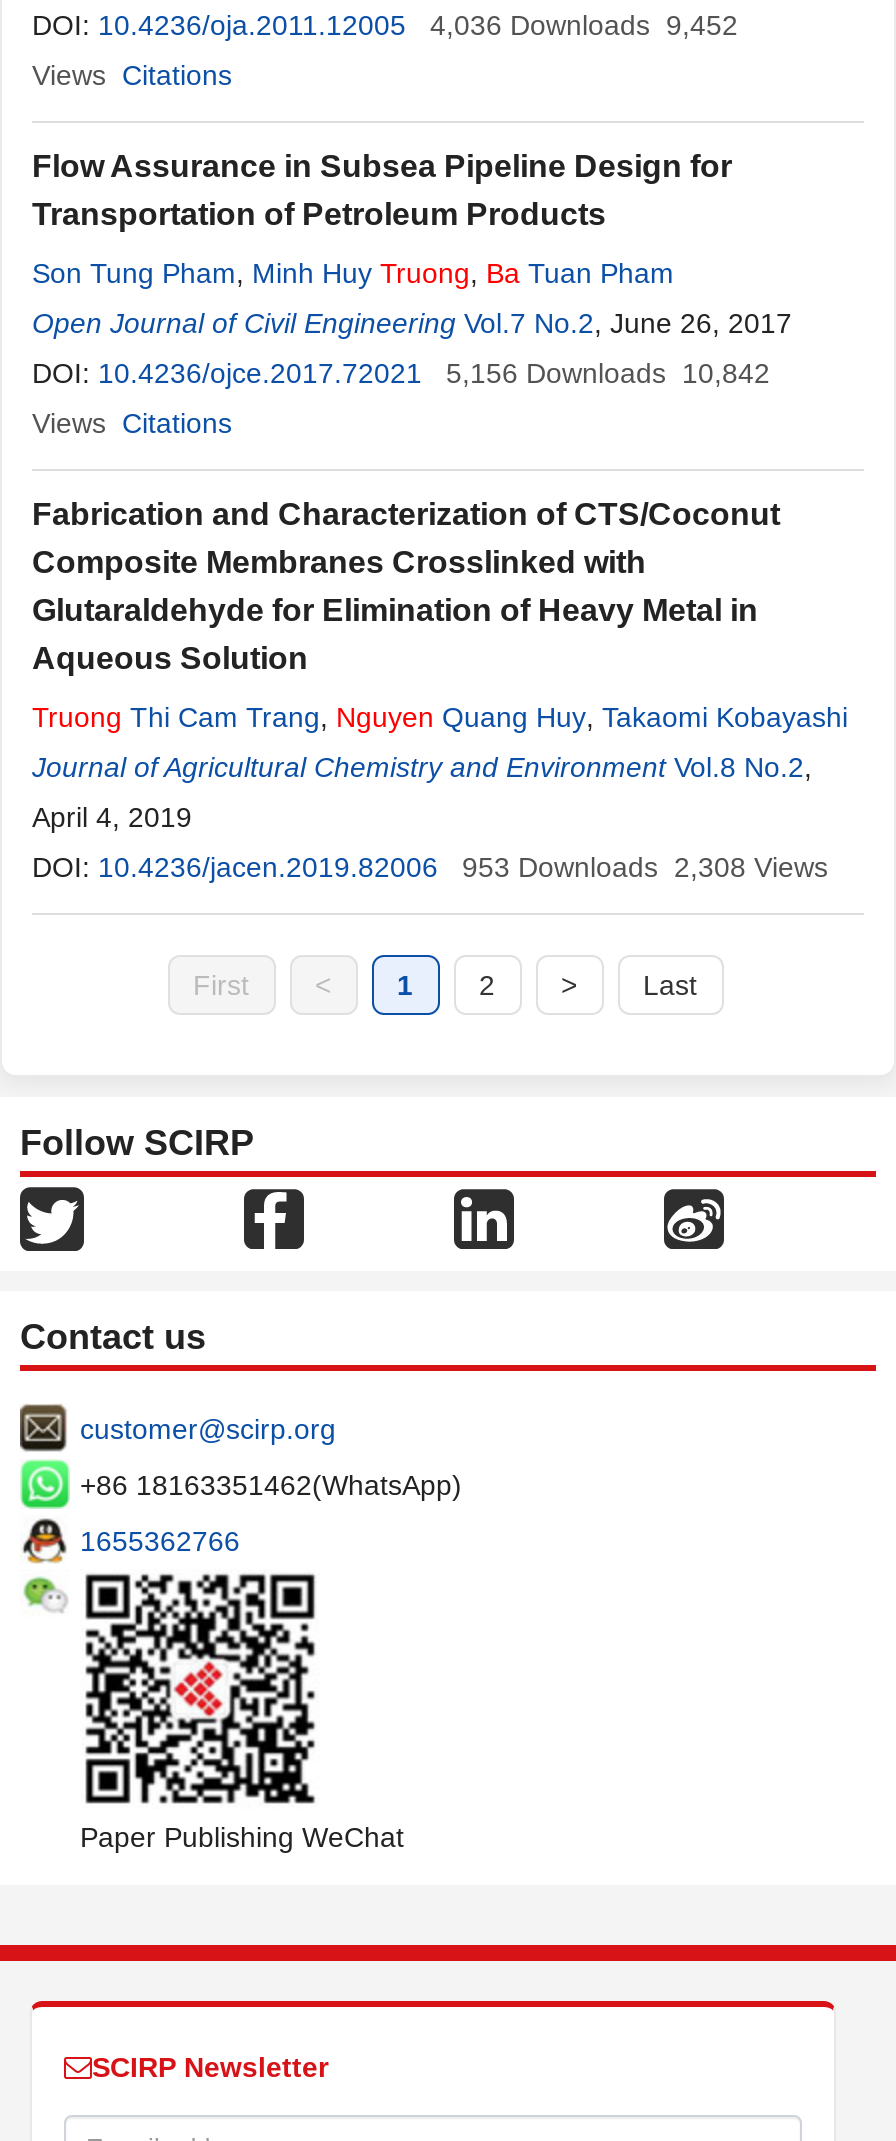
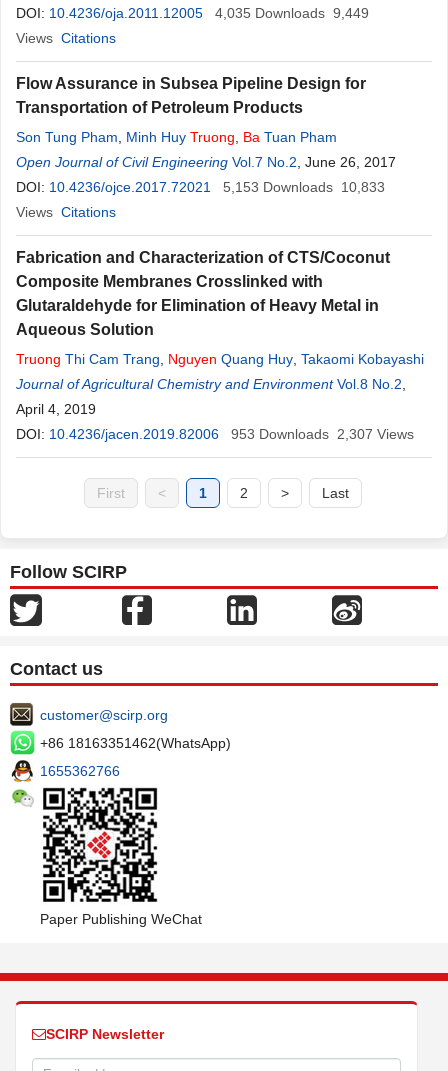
[32,9,738,41] DOI: 10.4236/oja.2011.12005 4,036 Downloads 9,452 -> [16,5,369,21] DOI: 10.4236/oja.2011.12005 4,035 Downloads 9,449
[32,357,770,389] DOI: 10.4236/ojce.2017.72021 5,156 Downloads 10,842 -> [16,179,385,195] DOI: 10.4236/ojce.2017.72021 5,153 Downloads 10,833
[462,851,828,883] 953 Downloads 2,308 Views -> [231,426,414,442] 953 Downloads 2,307 Views

